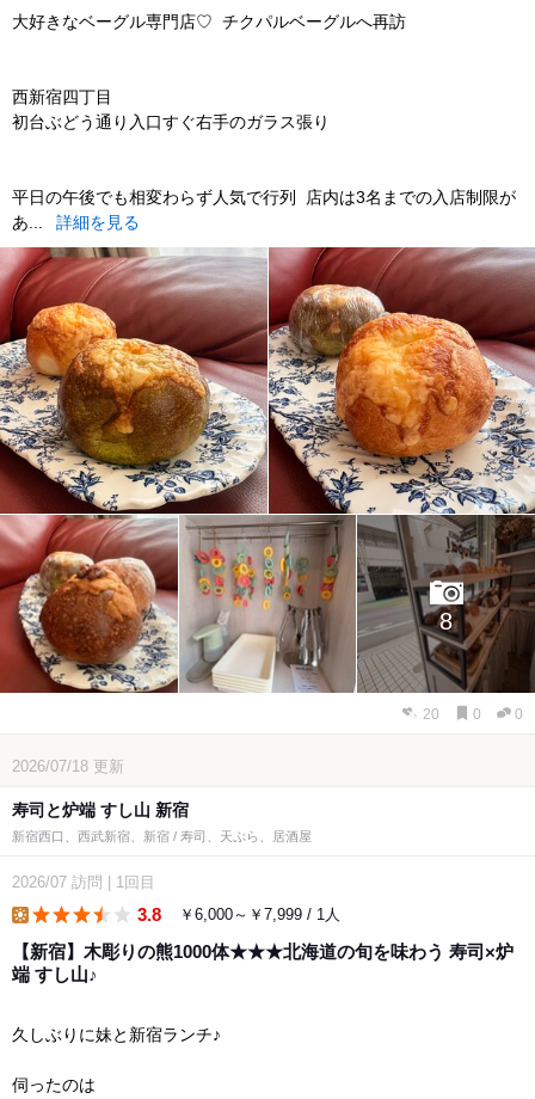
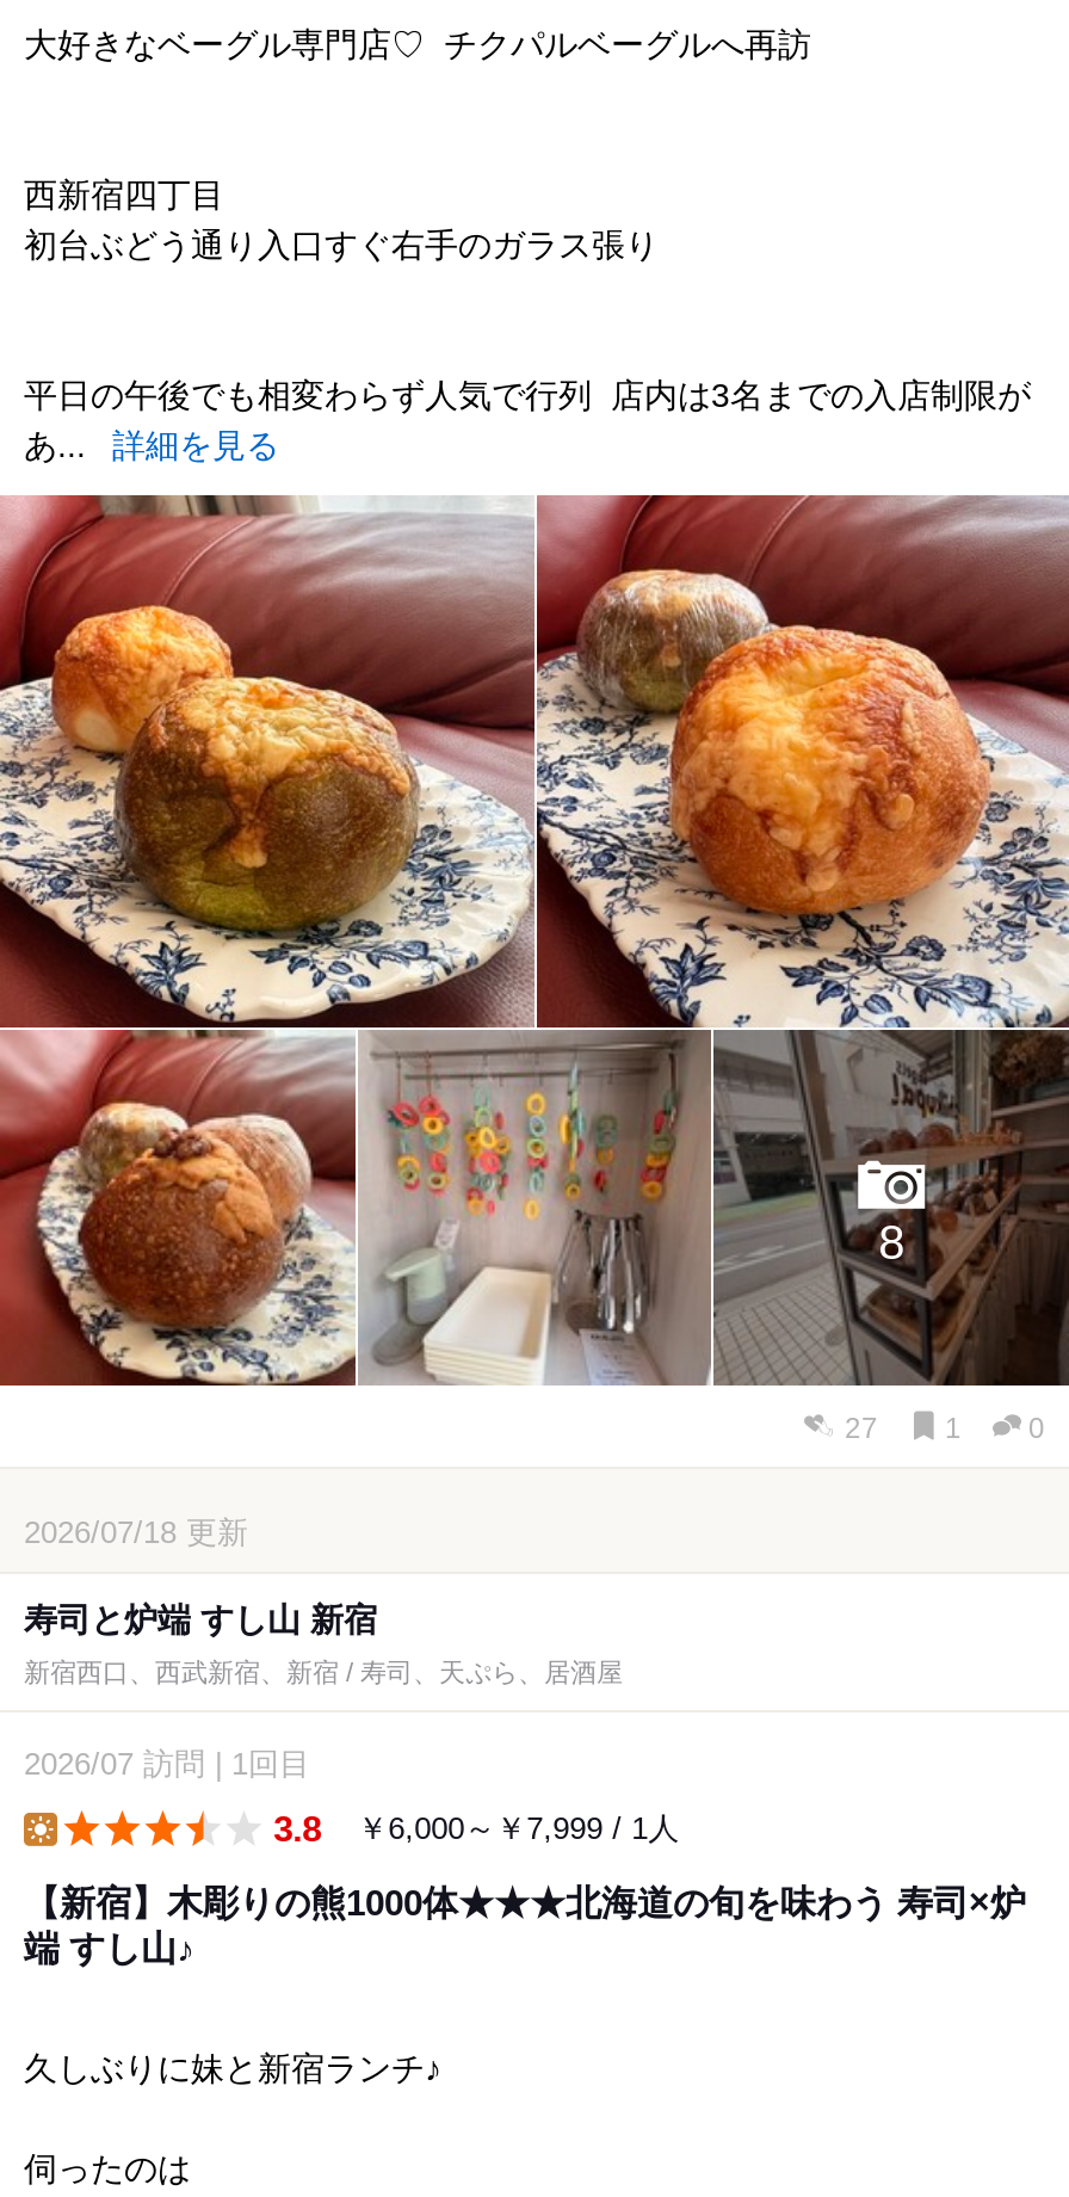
[423,706,439,723] 20 -> [845,1412,878,1445] 27
[469,706,485,723] 0 -> [938,1412,969,1445] 1

